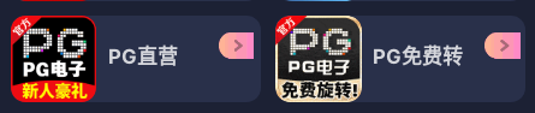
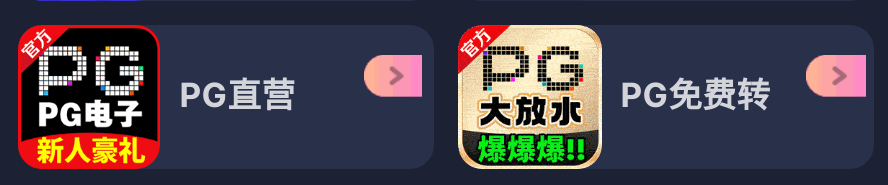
[277,16,362,102] [image] -> [460,24,602,170] [image]

